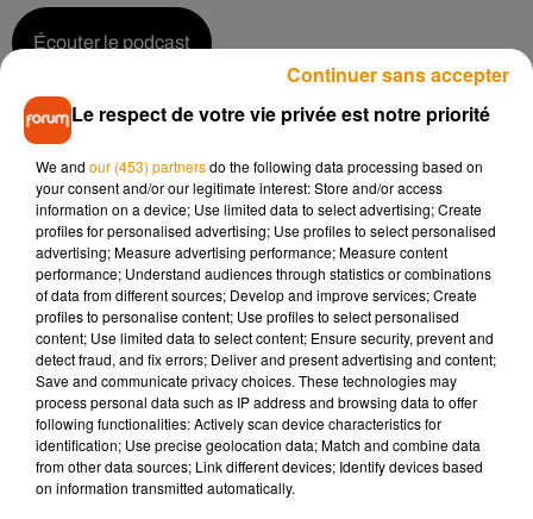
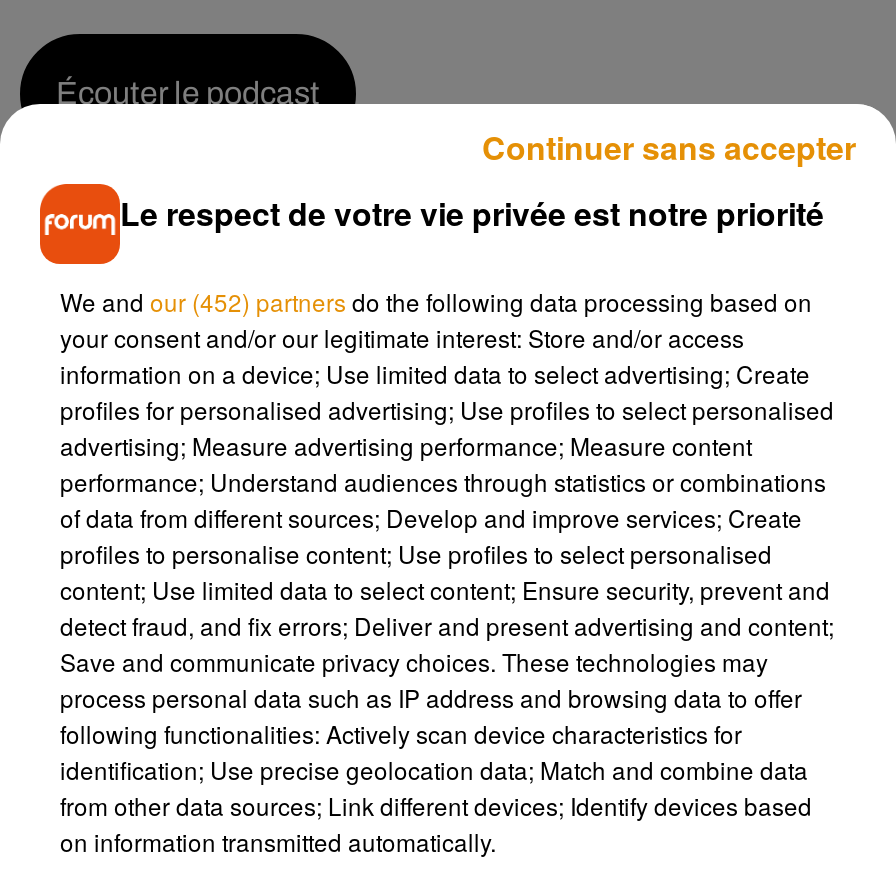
[36,155,483,176] We and our (453) partners do the following data processing based on -> [60,283,812,317] We and our (452) partners do the following data processing based on

